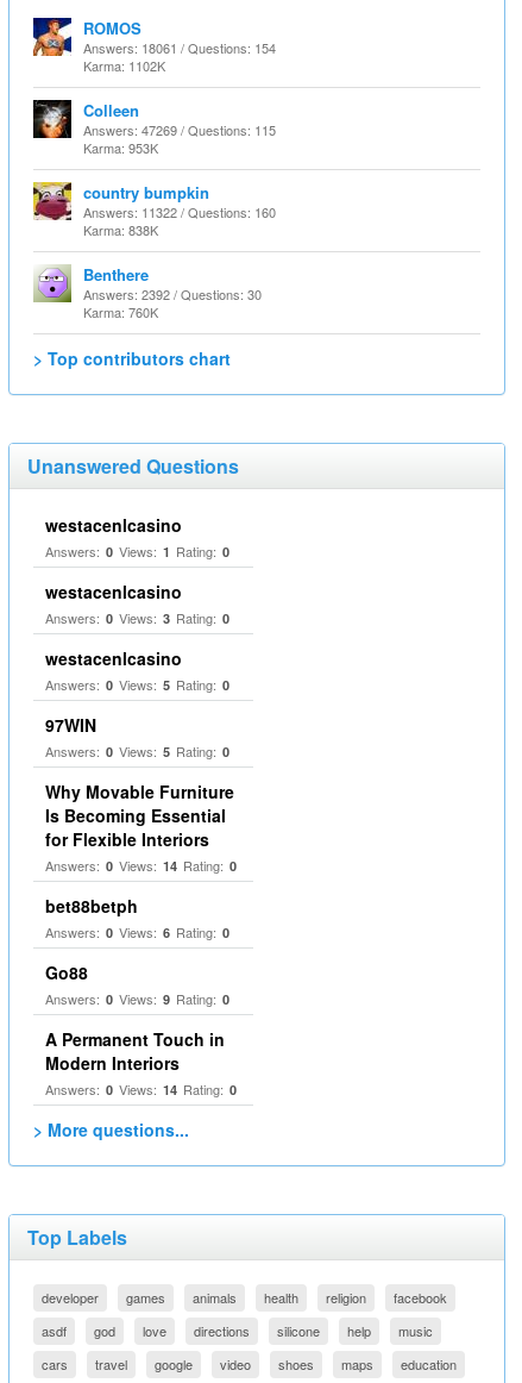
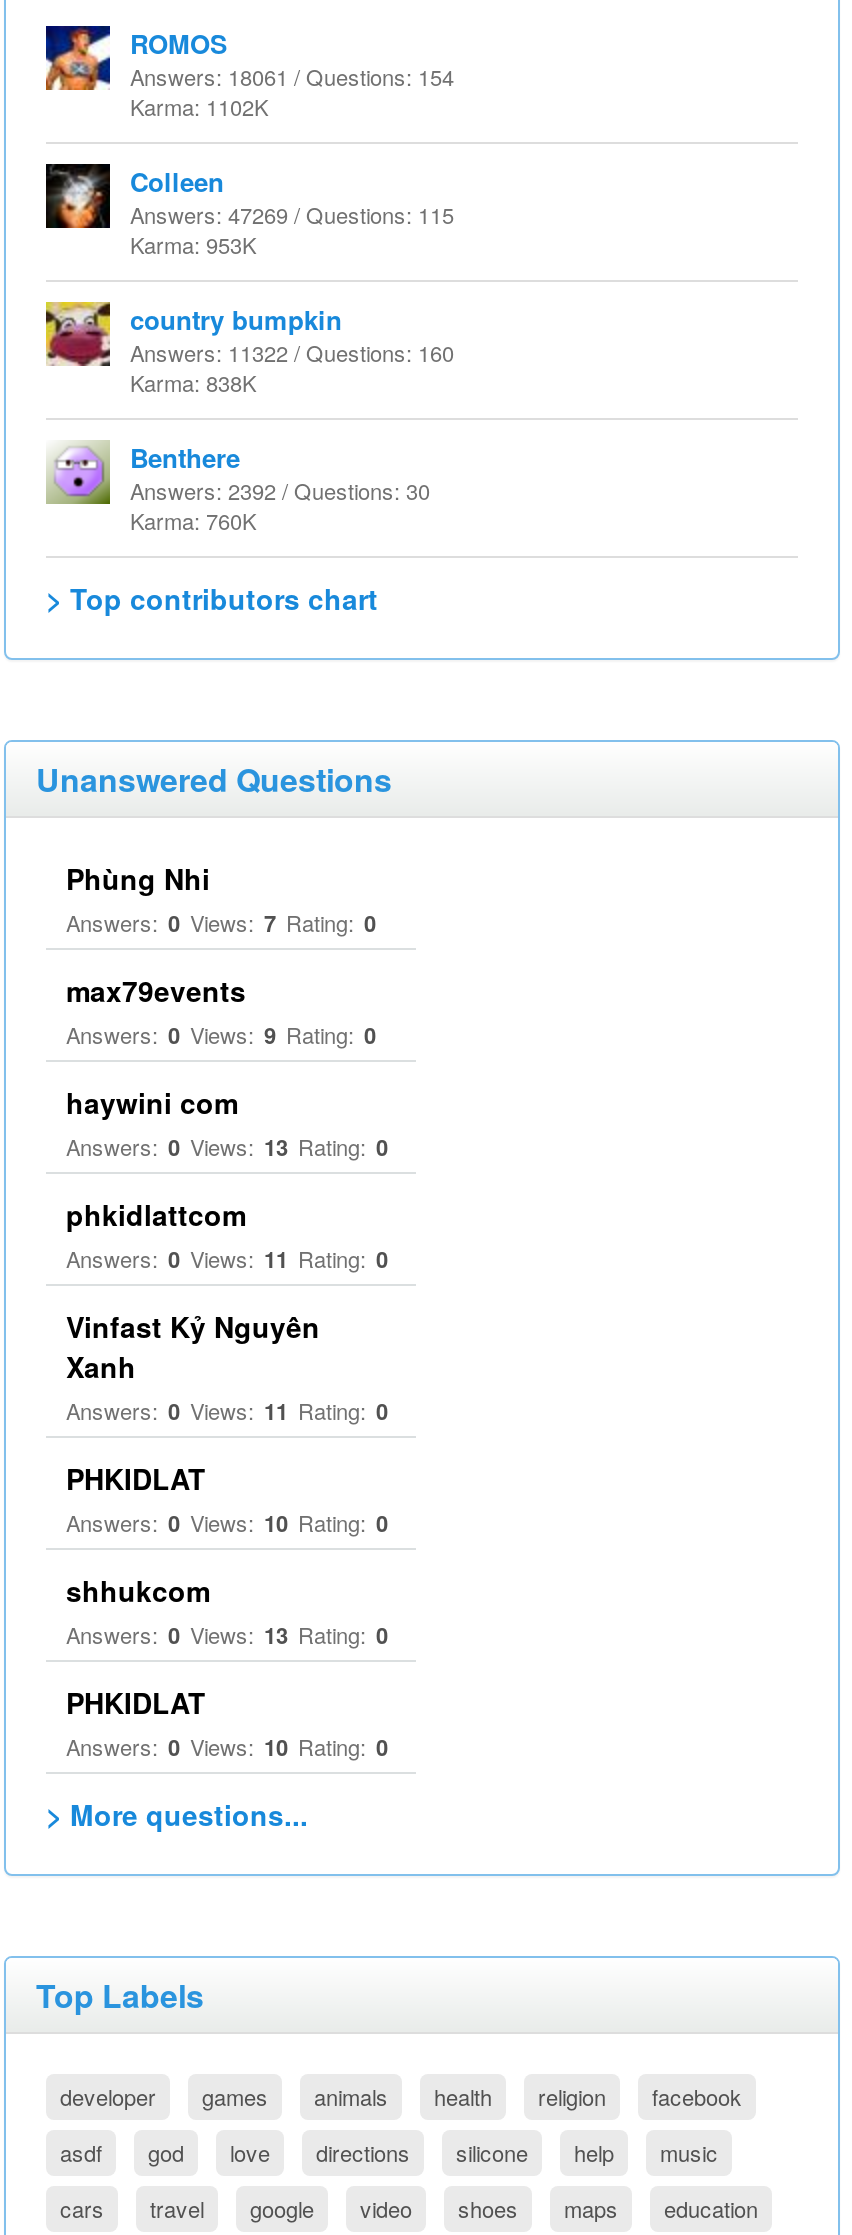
[45,513,237,984] westacenlcasino | Answers: 0 Views: 1 Rating: 0 | westacenlcasino | Answers: 0 Views: 3 Rating: 0 | westacenlcasino | Answers: 0 Views: 5 Rating: 0 | 97WIN | Answers: 0 Views: 5 Rating: 0 | Why Movable Furniture | Is Becoming Essential | for Flexible Interiors | Answers: 0 Views: 14 Rating: 0 | bet88betph | Answers: 0 Views: 6 Rating: 0 | Go88 -> [66,858,376,1010] Phùng Nhi | Answers: 0 Views: 7 Rating: 0 | max79events
moved [45,989,229,1008] -> [66,1018,376,1050]: Answers: 0 Views: 9 Rating: 0
[45,1027,237,1099] A Permanent Touch in | Modern Interiors | Answers: 0 Views: 14 Rating: 0 -> [66,1082,388,1762] haywini com | Answers: 0 Views: 13 Rating: 0 | phkidlattcom | Answers: 0 Views: 11 Rating: 0 | Vinfast Kỷ Nguyên | Xanh | Answers: 0 Views: 11 Rating: 0 | PHKIDLAT | Answers: 0 Views: 10 Rating: 0 | shhukcom | Answers: 0 Views: 13 Rating: 0 | PHKIDLAT | Answers: 0 Views: 10 Rating: 0

